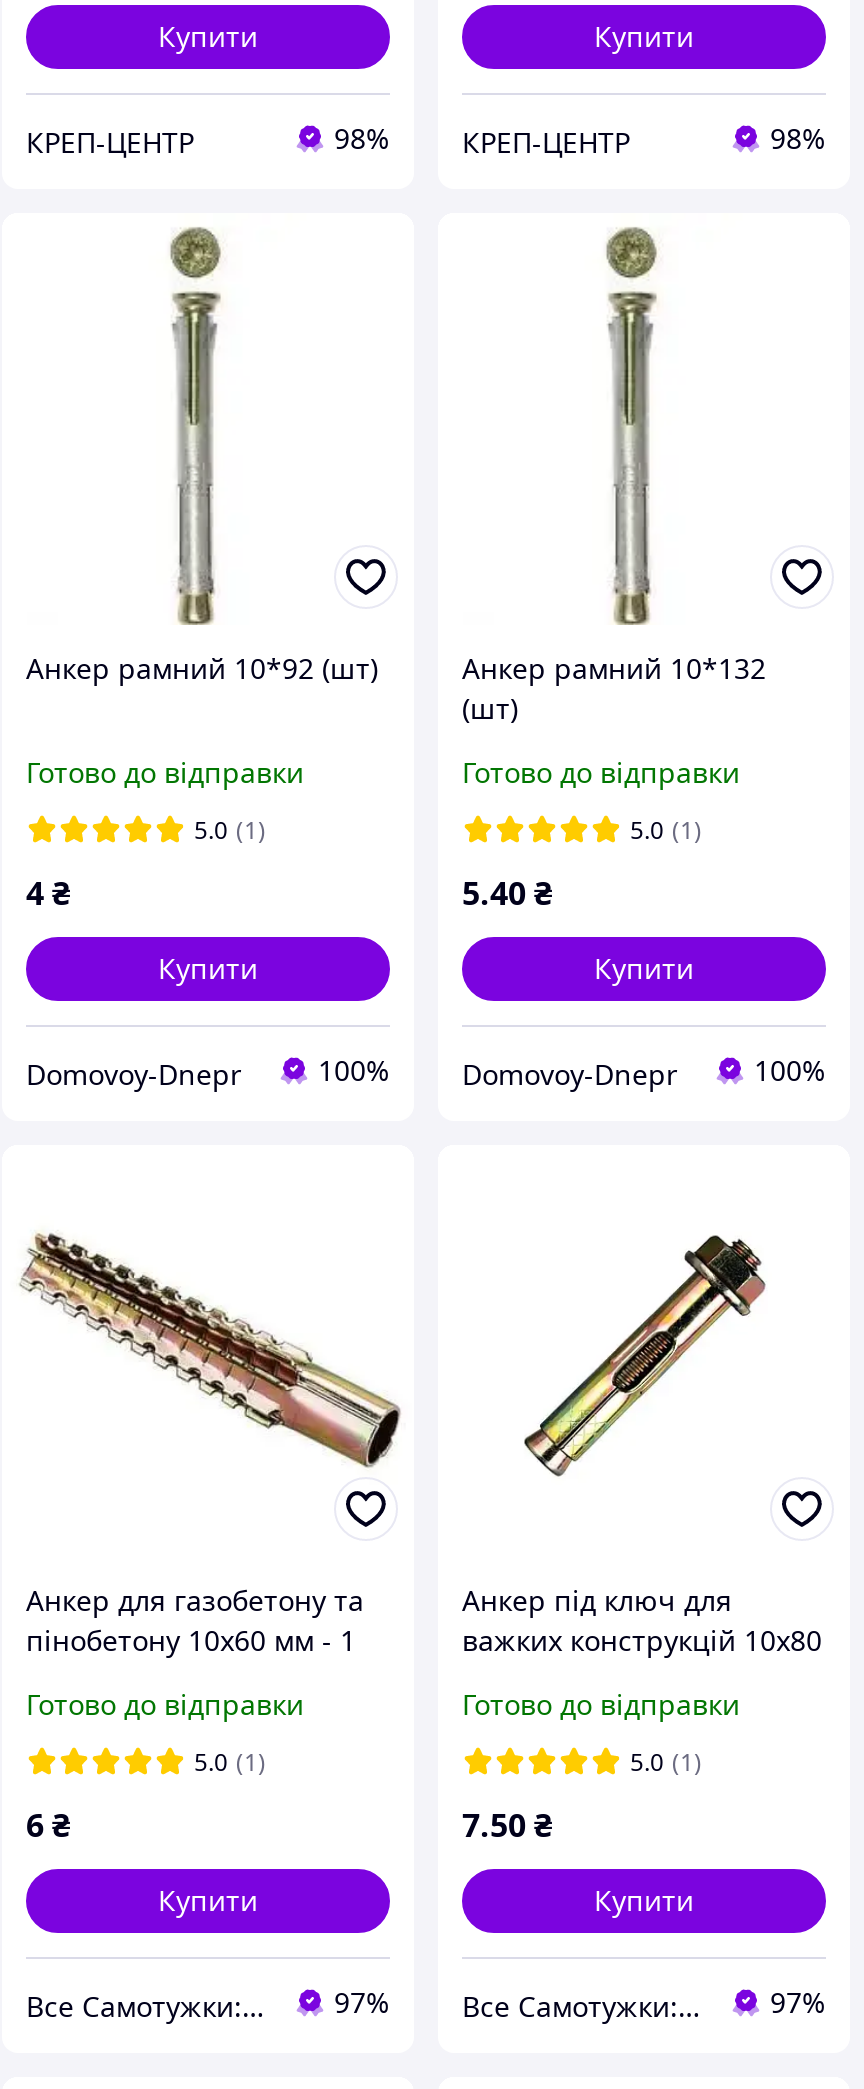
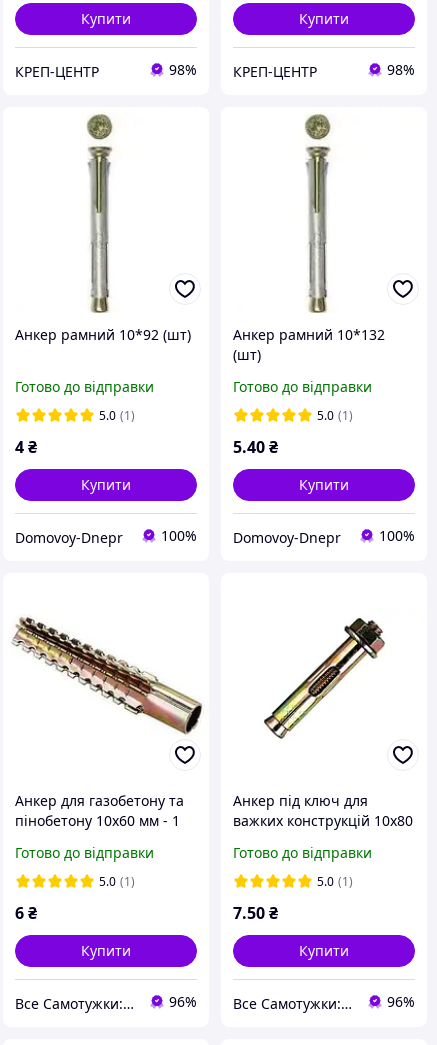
[334,1983,390,2021] 97% -> [169,992,197,1011] 96%
[770,1983,826,2021] 97% -> [387,992,415,1011] 96%

